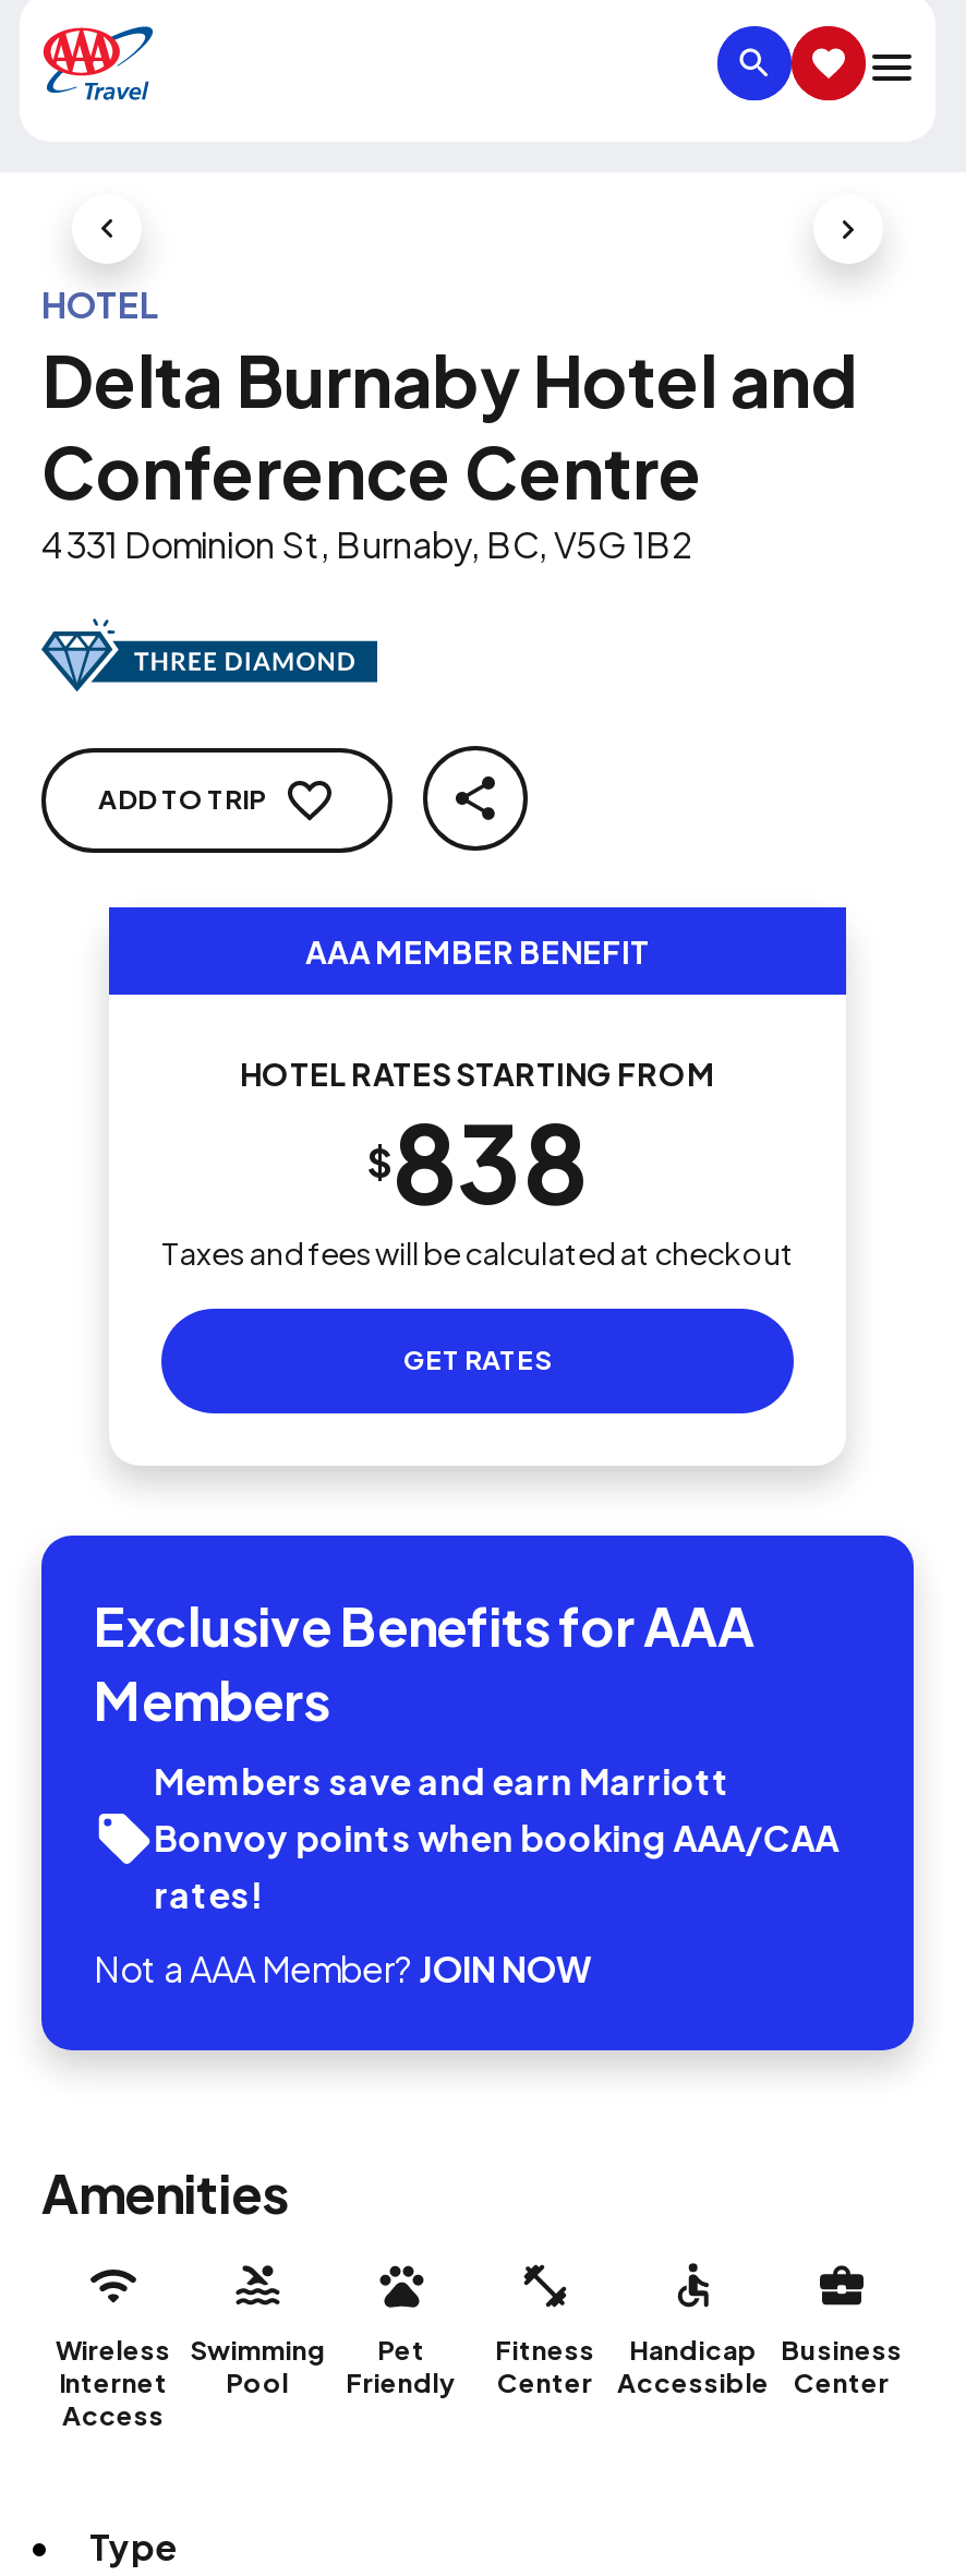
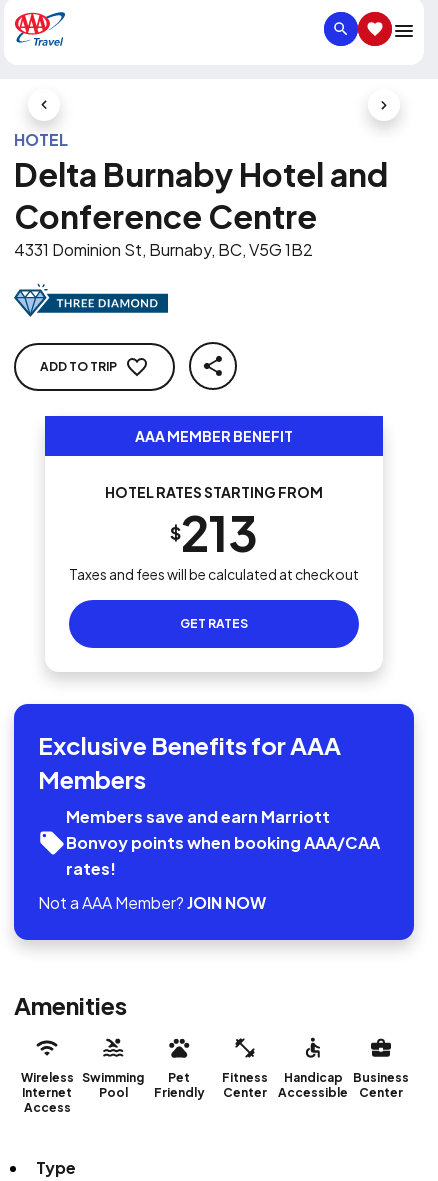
[367,1095,588,1228] $838 -> [170,502,258,563] $213

